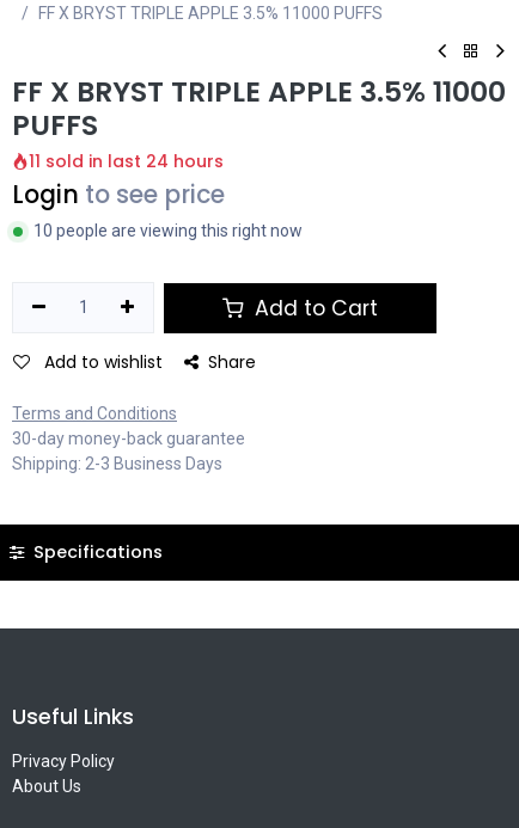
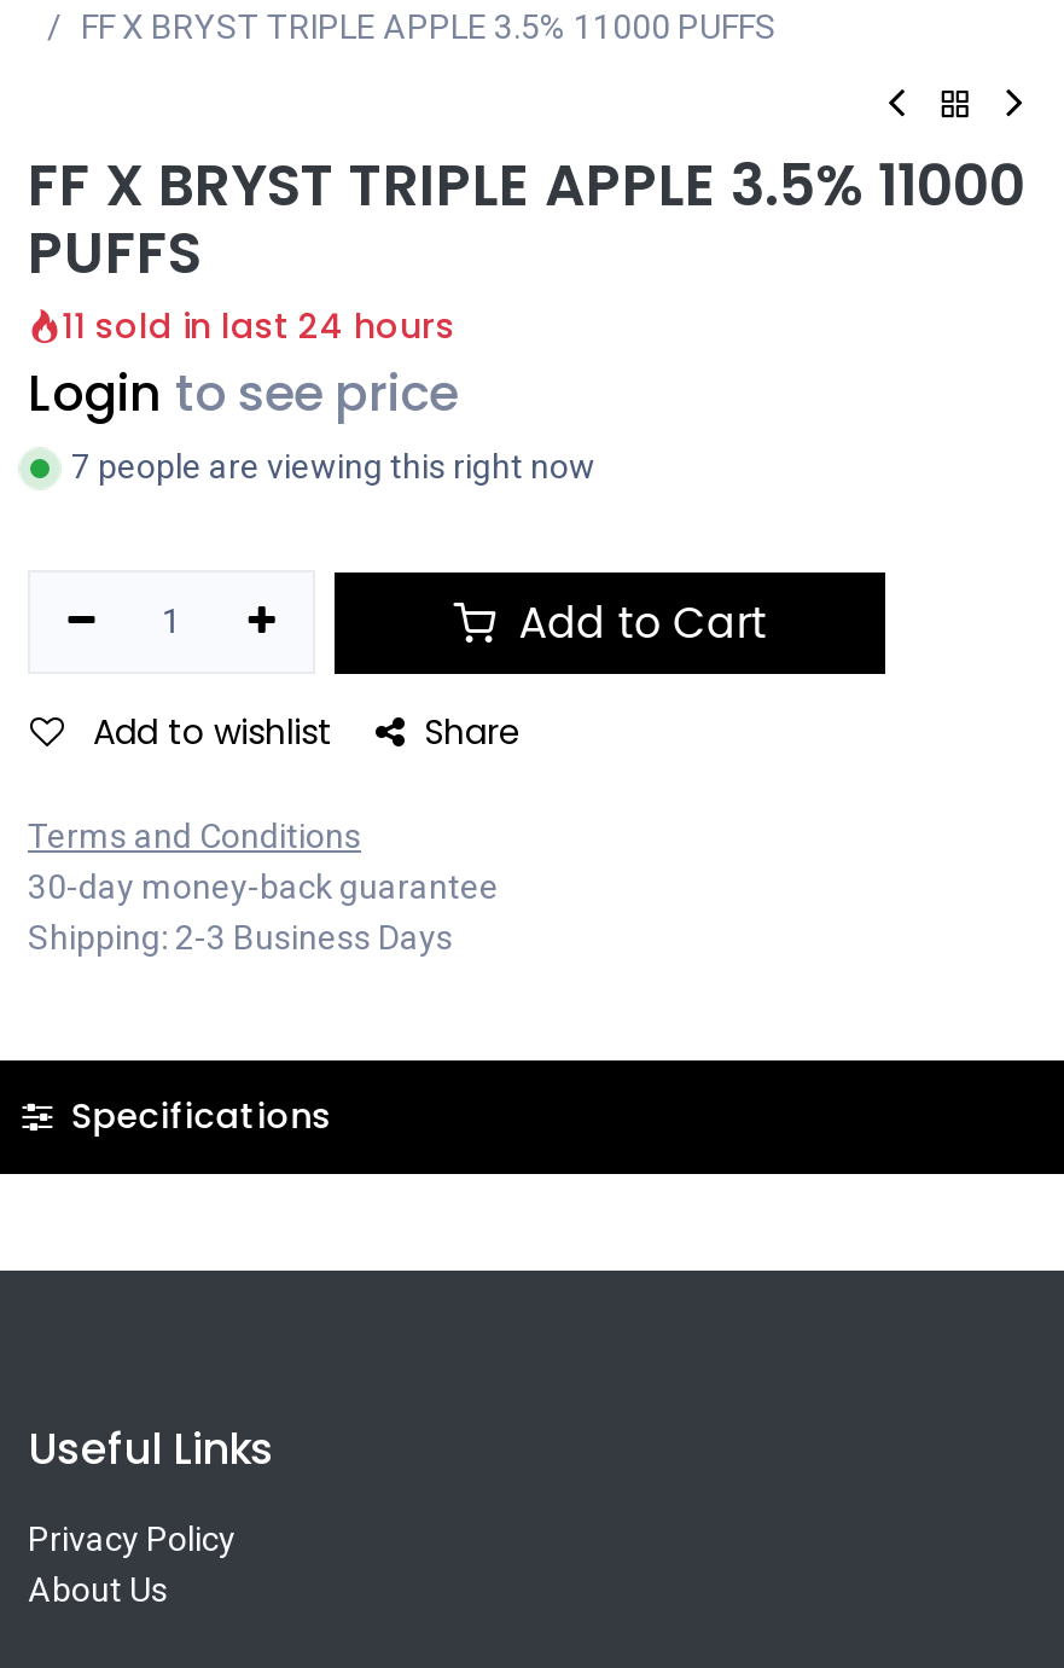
[33,221,303,240] 10 people are viewing this right now -> [71,447,595,486] 7 people are viewing this right now

